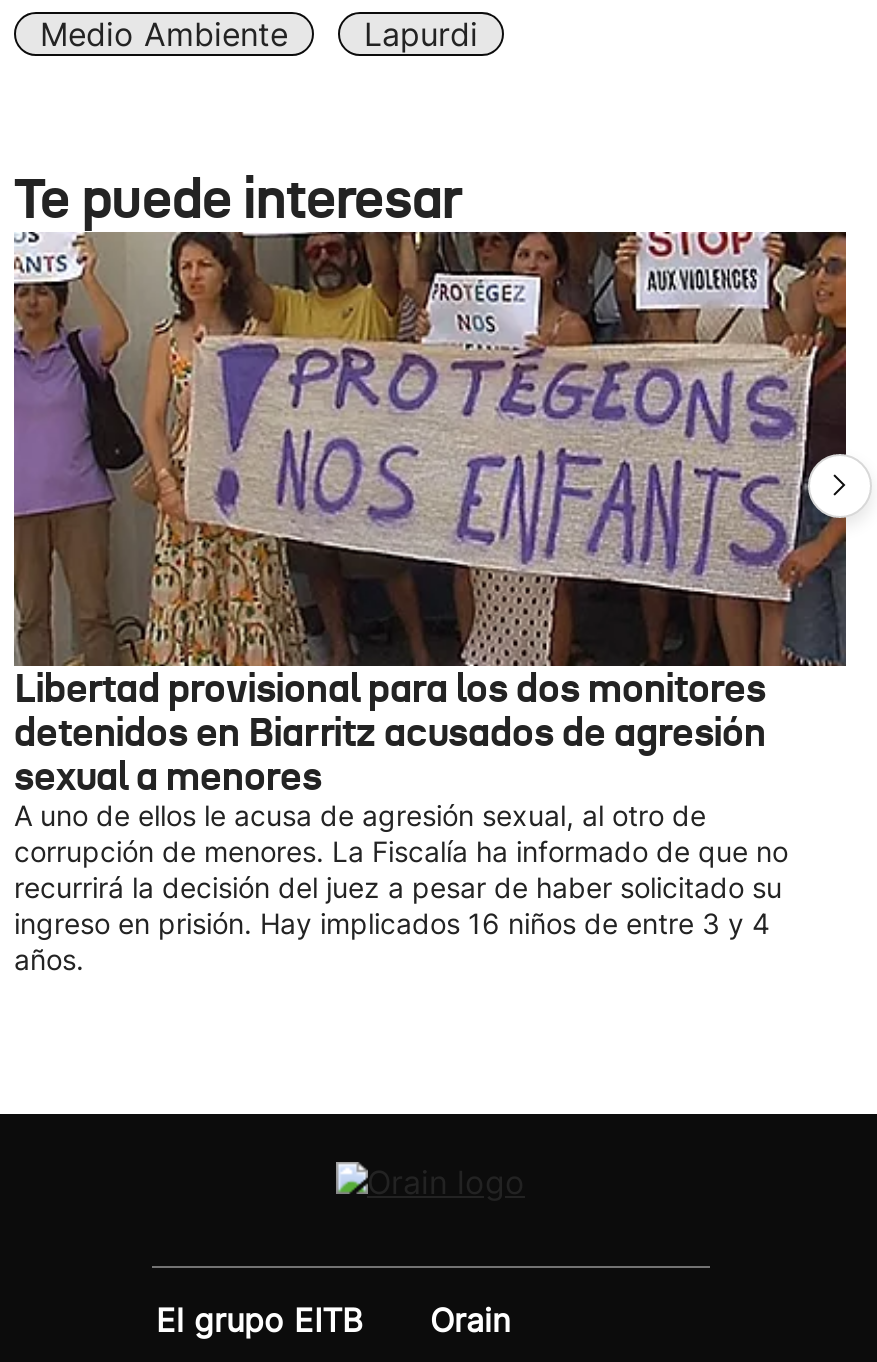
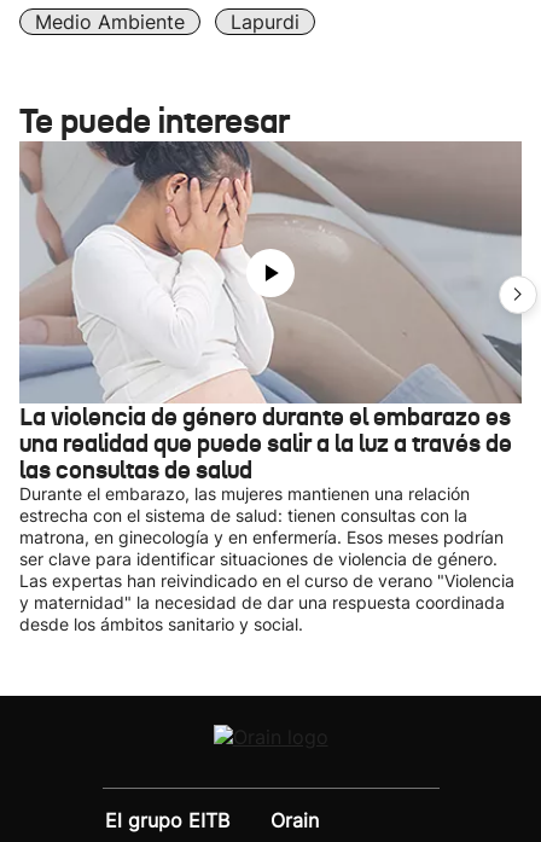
[14,232,848,976] [image] | Libertad provisional para los dos monitores | detenidos en Biarritz acusados de agresión | sexual a menores | A uno de ellos le acusa de agresión sexual, al otro de | corrupción de menores. La Fiscalía ha informado de que no | recurrirá la decisión del juez a pesar de haber solicitado su | ingreso en prisión. Hay implicados 16 niños de entre 3 y 4 | años. -> [19,141,522,634] [image] | La violencia de género durante el embarazo es | una realidad que puede salir a la luz a través de | las consultas de salud | Durante el embarazo, las mujeres mantienen una relación | estrecha con el sistema de salud: tienen consultas con la | matrona, en ginecología y en enfermería. Esos meses podrían | ser clave para identificar situaciones de violencia de género. | Las expertas han reivindicado en el curso de verano "Violencia | y maternidad" la necesidad de dar una respuesta coordinada | desde los ámbitos sanitario y social.

